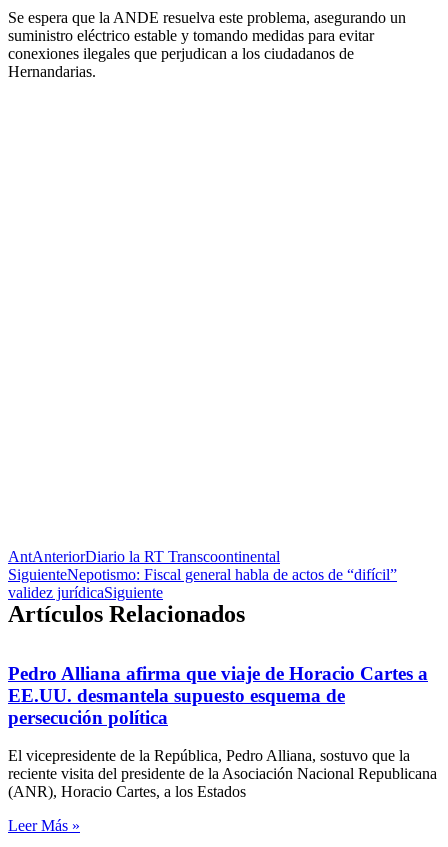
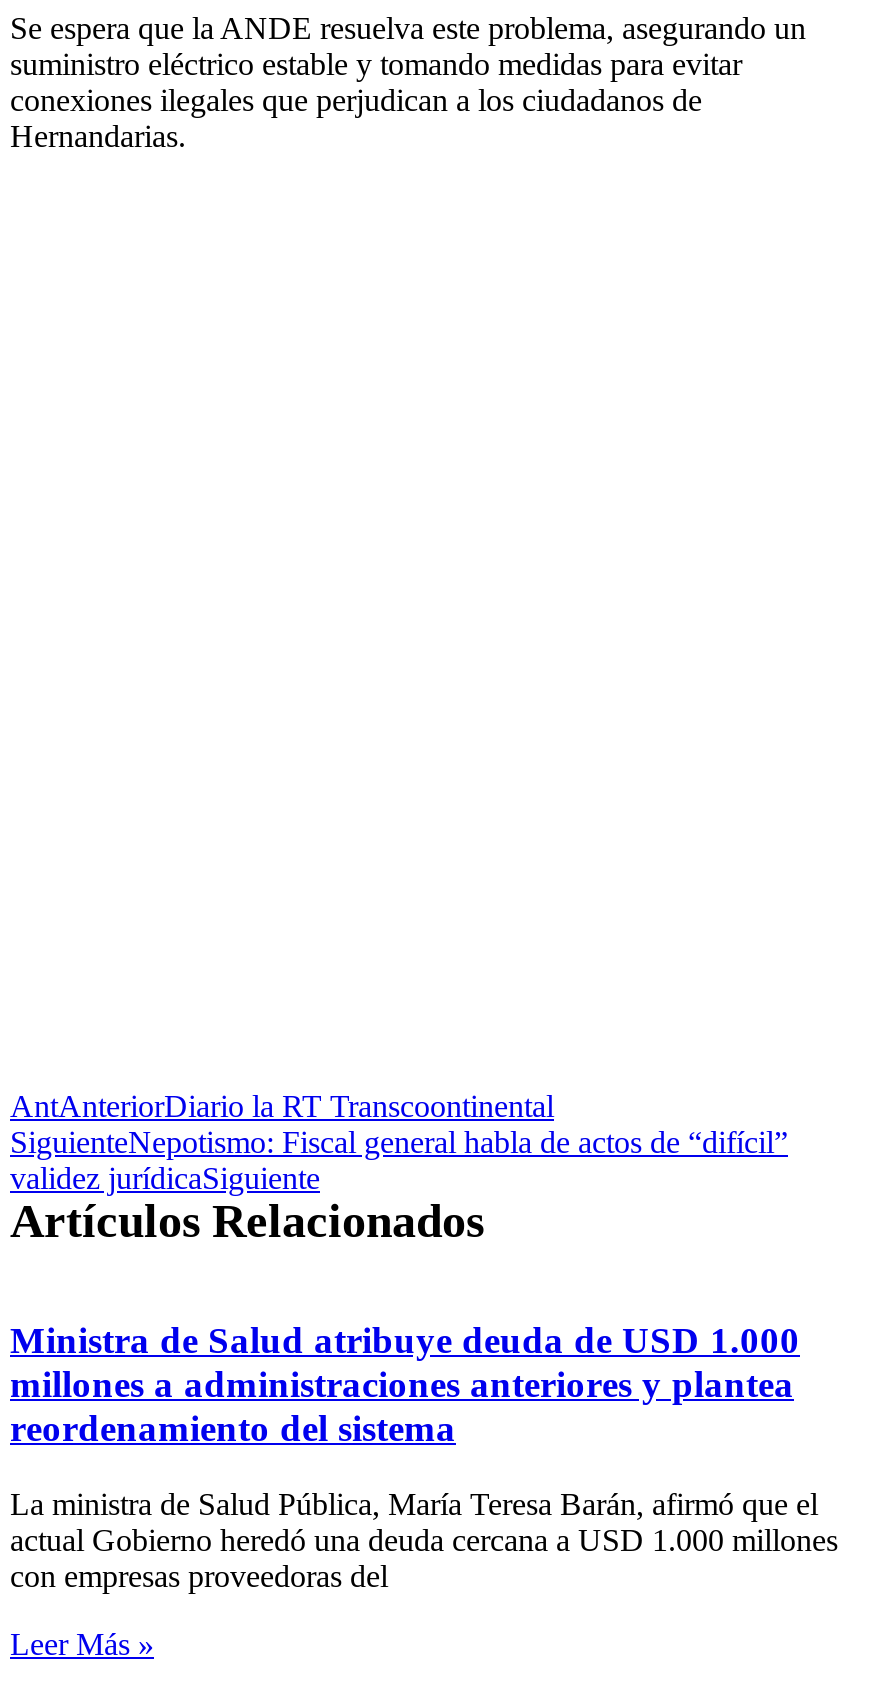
[8,663,428,728] Pedro Alliana afirma que viaje de Horacio Cartes a | EE.UU. desmantela supuesto esquema de | persecución política -> [10,1318,800,1448] Ministra de Salud atribuye deuda de USD 1.000 | millones a administraciones anteriores y plantea | reordenamiento del sistema
[8,747,437,800] El vicepresidente de la República, Pedro Alliana, sostuvo que la | reciente visita del presidente de la Asociación Nacional Republicana | (ANR), Horacio Cartes, a los Estados -> [10,1488,838,1594] La ministra de Salud Pública, María Teresa Barán, afirmó que el | actual Gobierno heredó una deuda cercana a USD 1.000 millones | con empresas proveedoras del

